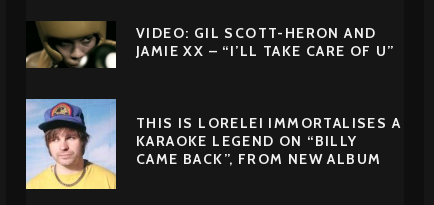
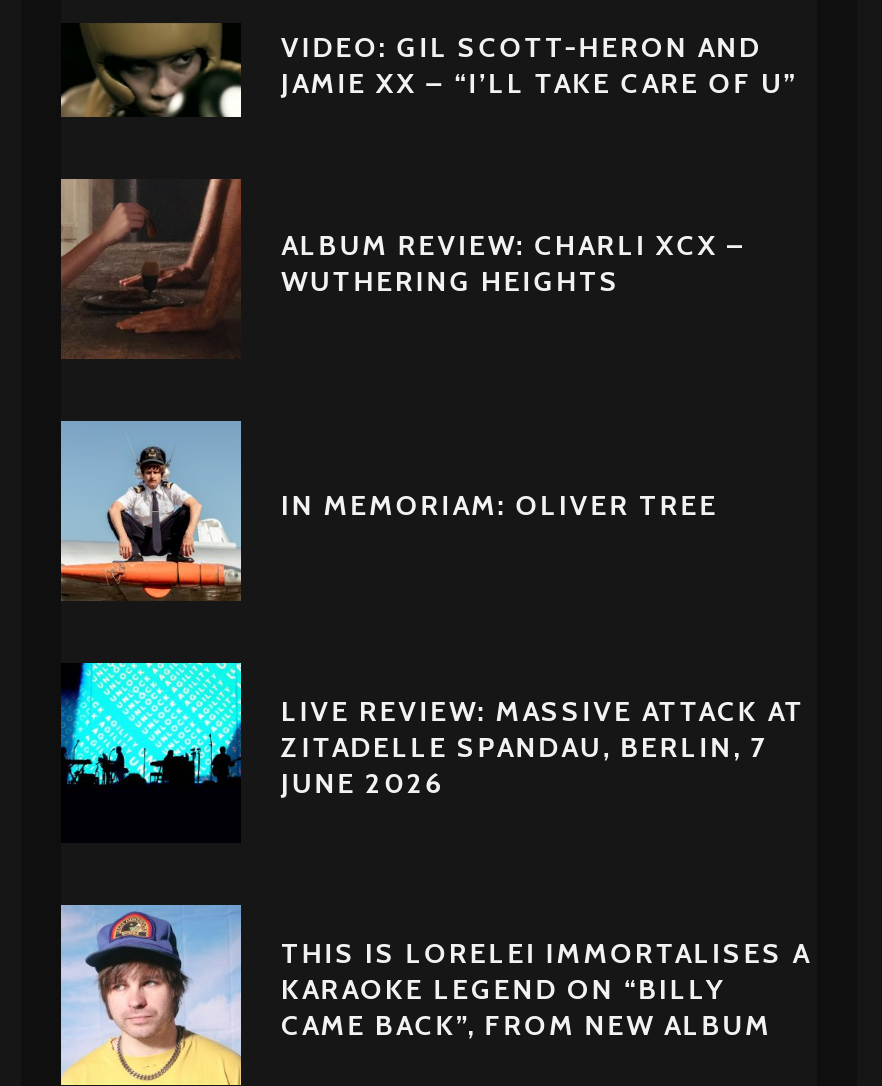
none -> [59,177,746,359] [image] | ALBUM REVIEW: CHARLI XCX – | WUTHERING HEIGHTS
none -> [59,419,718,601] [image] | IN MEMORIAM: OLIVER TREE
none -> [59,661,805,801] [image] | LIVE REVIEW: MASSIVE ATTACK AT | ZITADELLE SPANDAU, BERLIN, 7 | JUNE 2026

